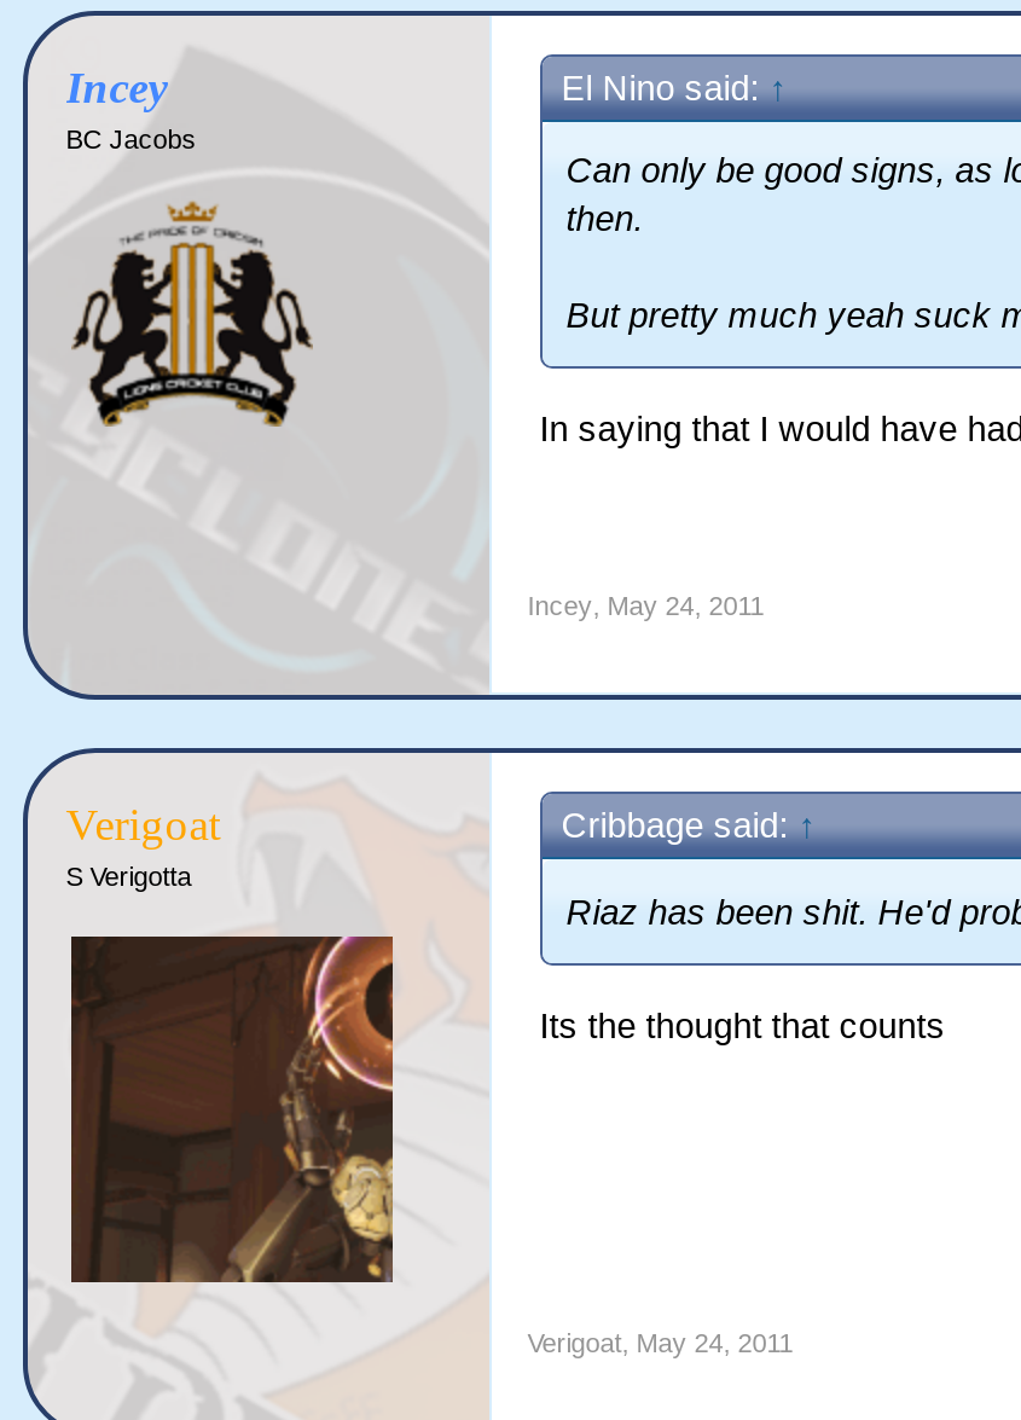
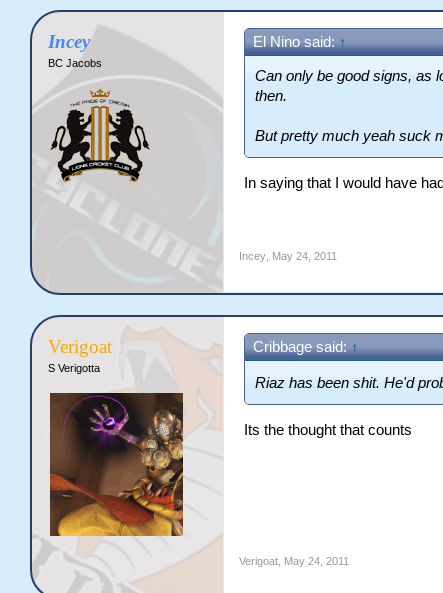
[69,934,395,1285] [image] -> [50,392,184,537] [image]

